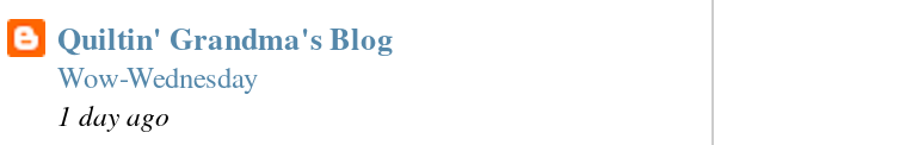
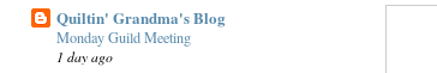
[57,56,258,94] Wow-Wednesday -> [56,28,191,47] Monday Guild Meeting

